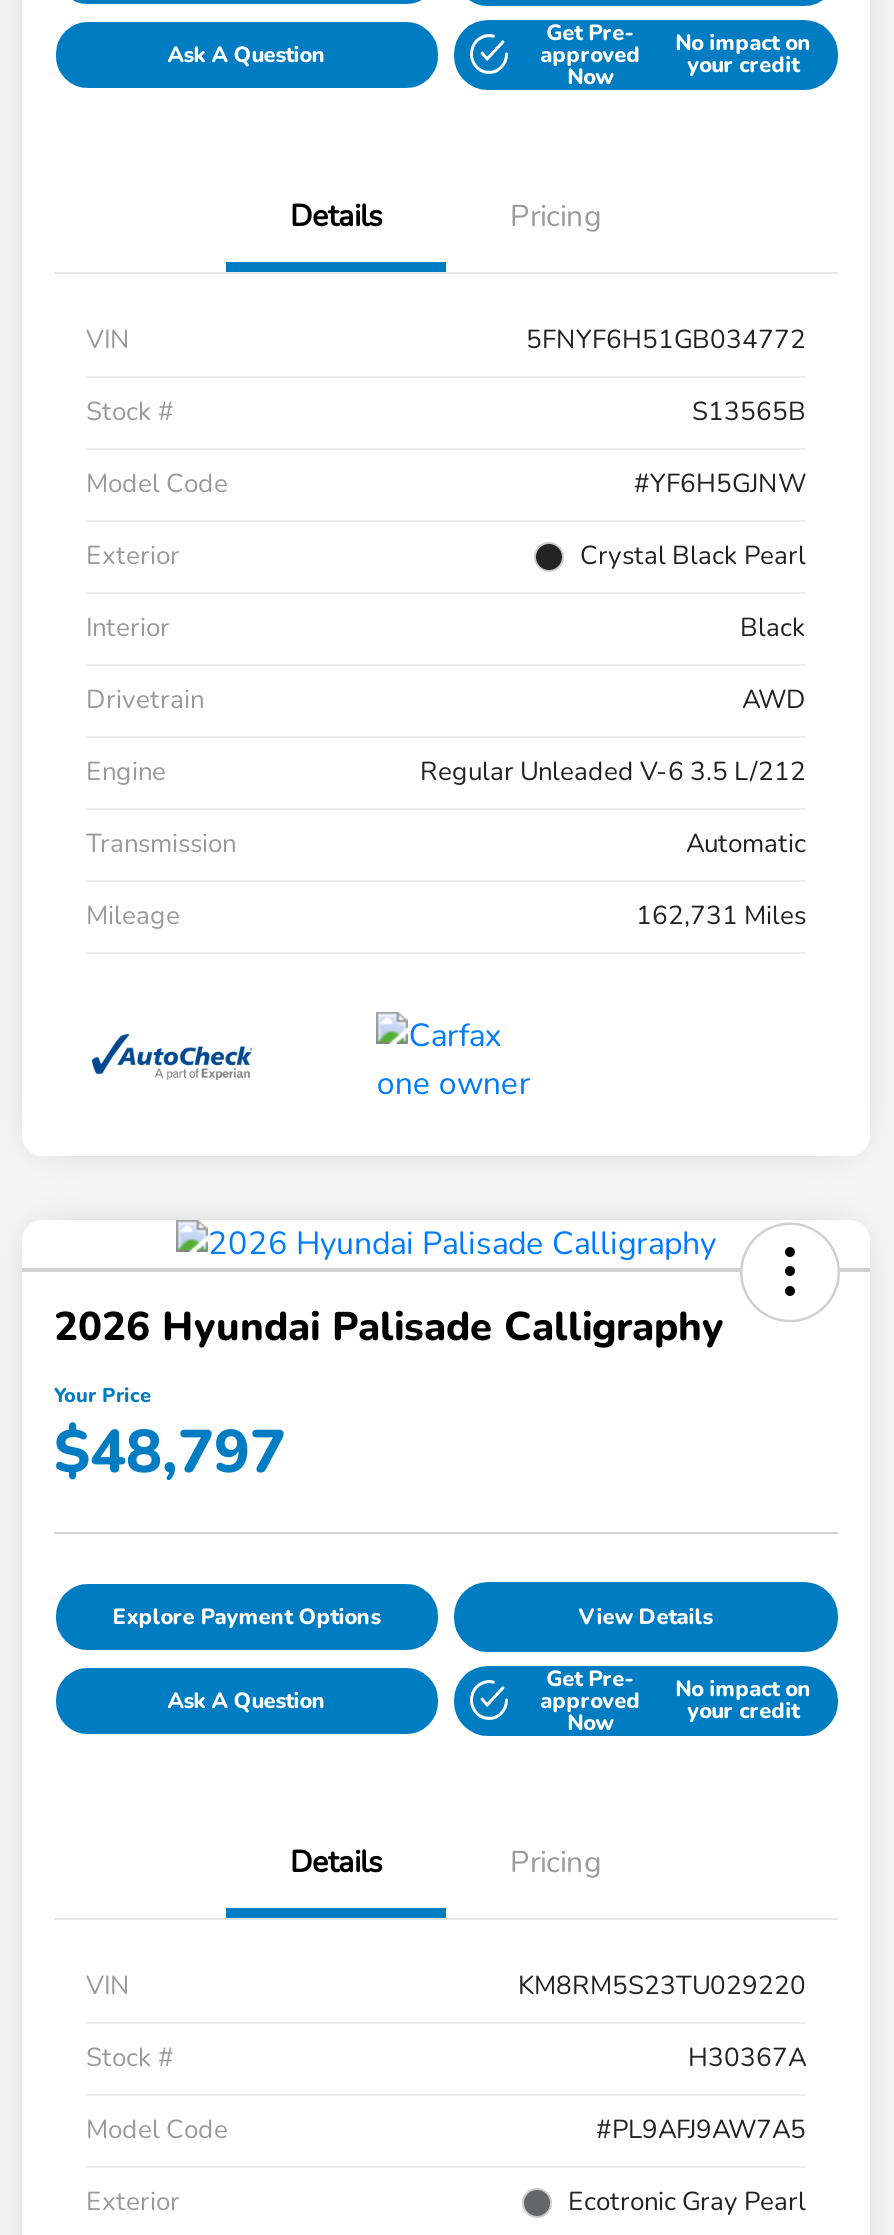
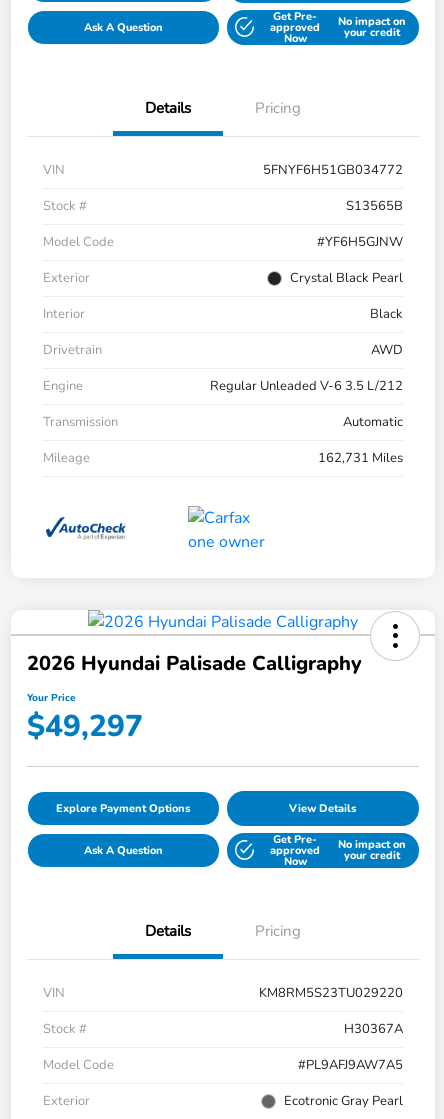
[54,1411,286,1493] $48,797 -> [27,706,143,747] $49,297

